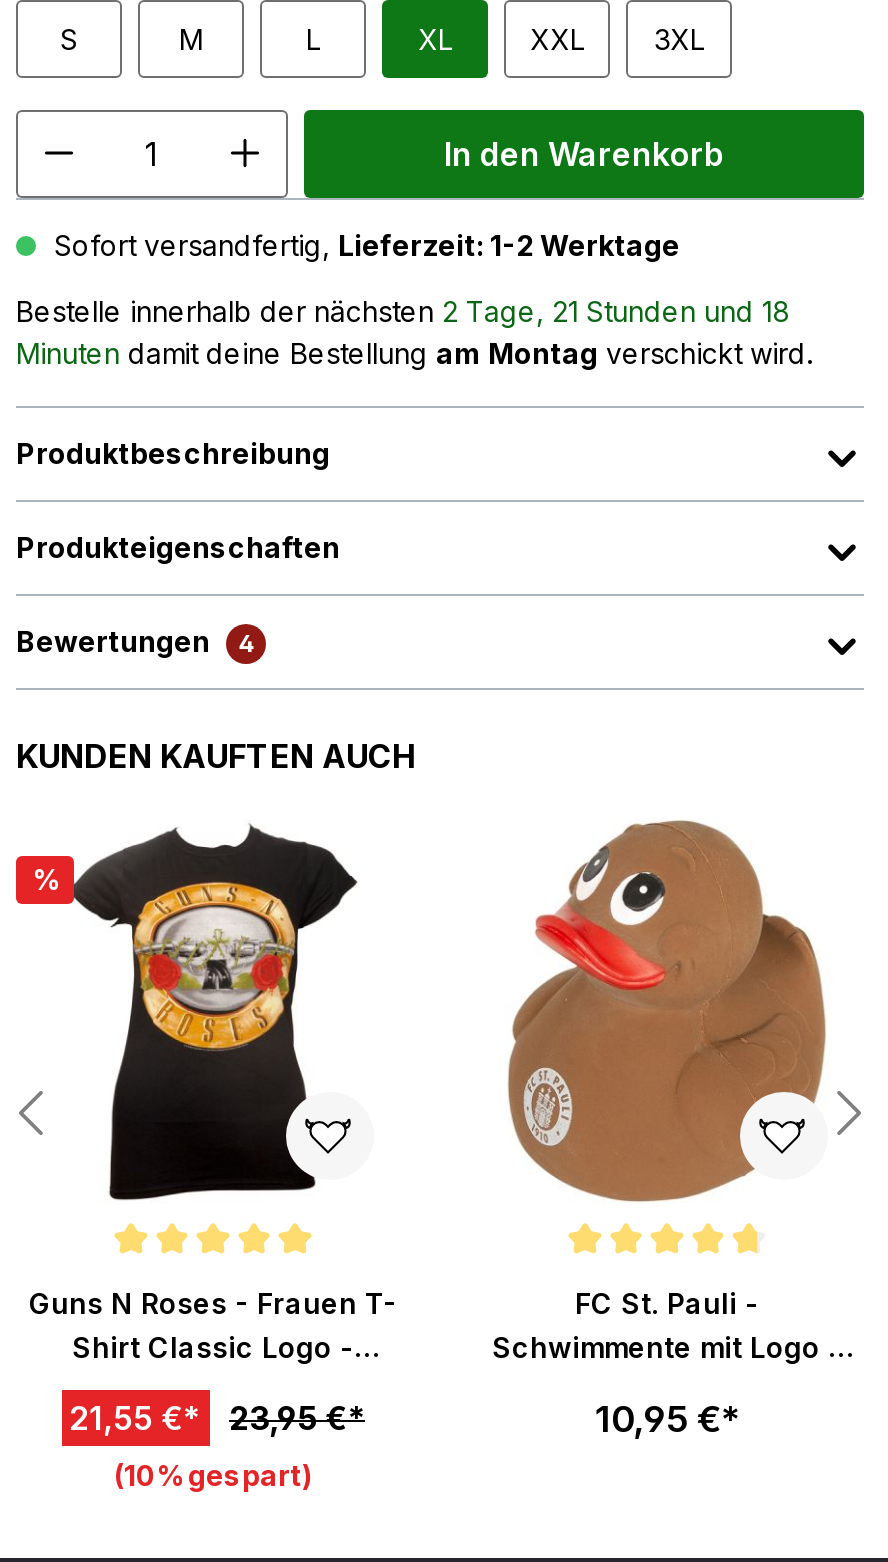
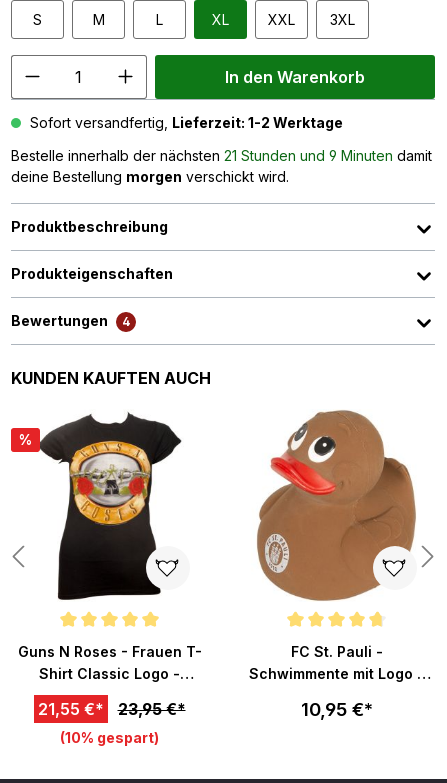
[16,293,812,369] Bestelle innerhalb der nächsten 2 Tage, 21 Stunden und 18 | Minuten damit deine Bestellung am Montag verschickt wird. -> [11,146,432,184] Bestelle innerhalb der nächsten 21 Stunden und 9 Minuten damit | deine Bestellung morgen verschickt wird.

